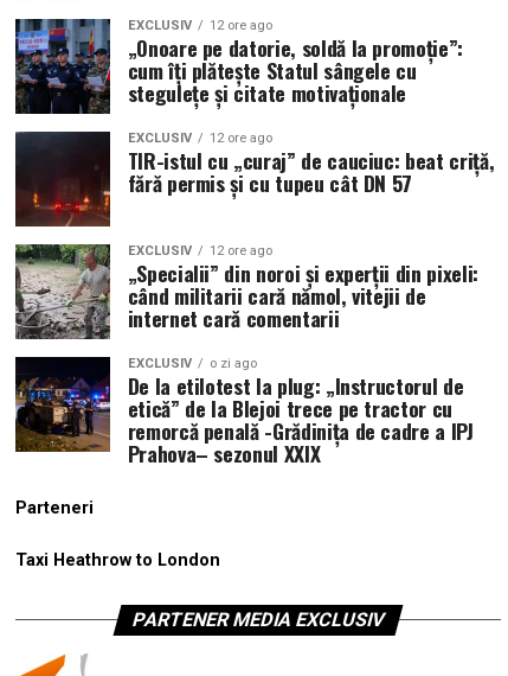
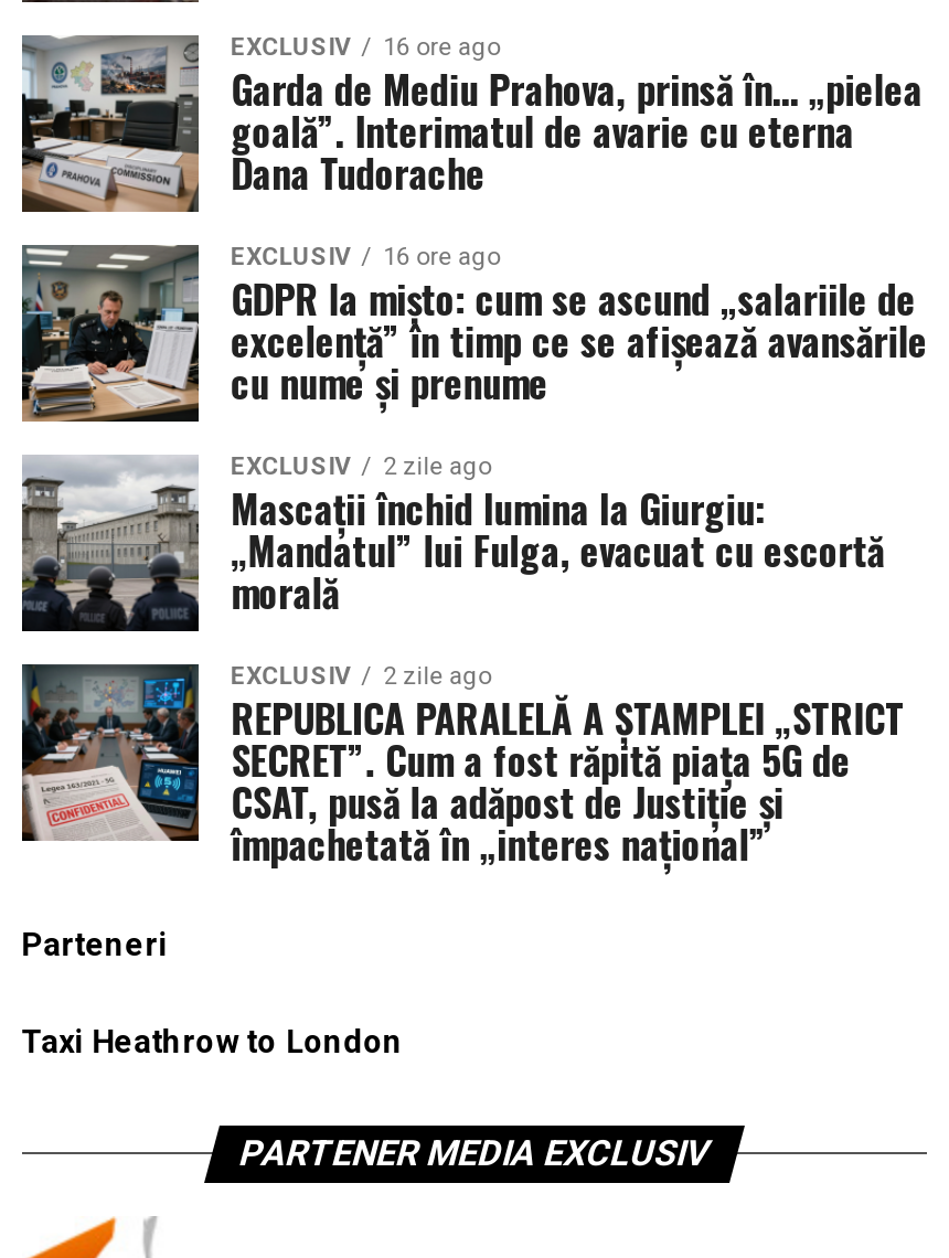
[14,18,463,115] [image] | 12 ore ago | „Onoare pe datorie, soldă la promoție”: | cum îți plătește Statul sângele cu | stegulețe și citate motivaționale -> [20,33,922,214] [image] | 16 ore ago | Garda de Mediu Prahova, prinsă în… „pielea | goală”. Interimatul de avarie cu eterna | Dana Tudorache
[14,130,494,228] [image] | 12 ore ago | TIR-istul cu „curaj” de cauciuc: beat criță, | fără permis și cu tupeu cât DN 57 -> [20,242,927,424] [image] | 16 ore ago | GDPR la mișto: cum se ascund „salariile de | excelență” în timp ce se afișează avansările | cu nume și prenume
[15,243,478,340] [image] | 12 ore ago | „Specialii” din noroi și experții din pixeli: | când militarii cară nămol, vitejii de | internet cară comentarii -> [22,452,884,631] [image] | 2 zile ago | Mascații închid lumina la Giurgiu: | „Mandatul” lui Fulga, evacuat cu escortă | morală
[14,356,473,468] [image] | o zi ago | De la etilotest la plug: „Instructorul de | etică” de la Blejoi trece pe tractor cu | remorcă penală -Grădinița de cadre a IPJ | Prahova– sezonul XXIX -> [20,662,904,871] [image] | 2 zile ago | REPUBLICA PARALELĂ A ȘTAMPLEI „STRICT | SECRET”. Cum a fost răpită piața 5G de | CSAT, pusă la adăpost de Justiție și | împachetată în „interes național”

